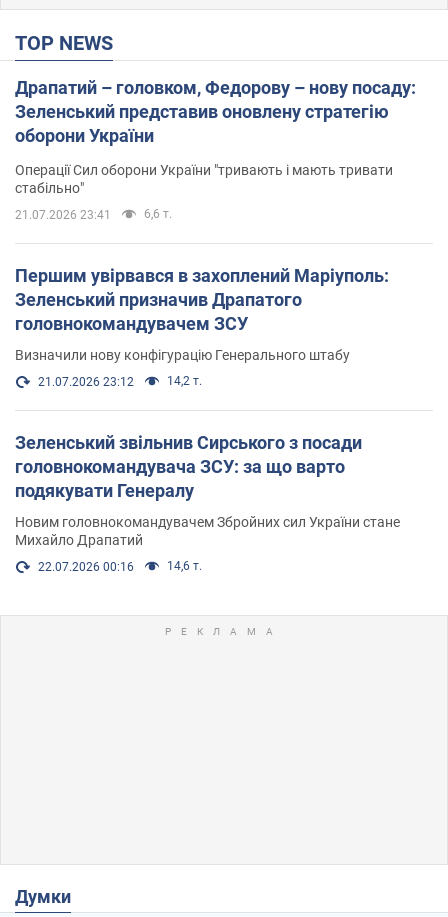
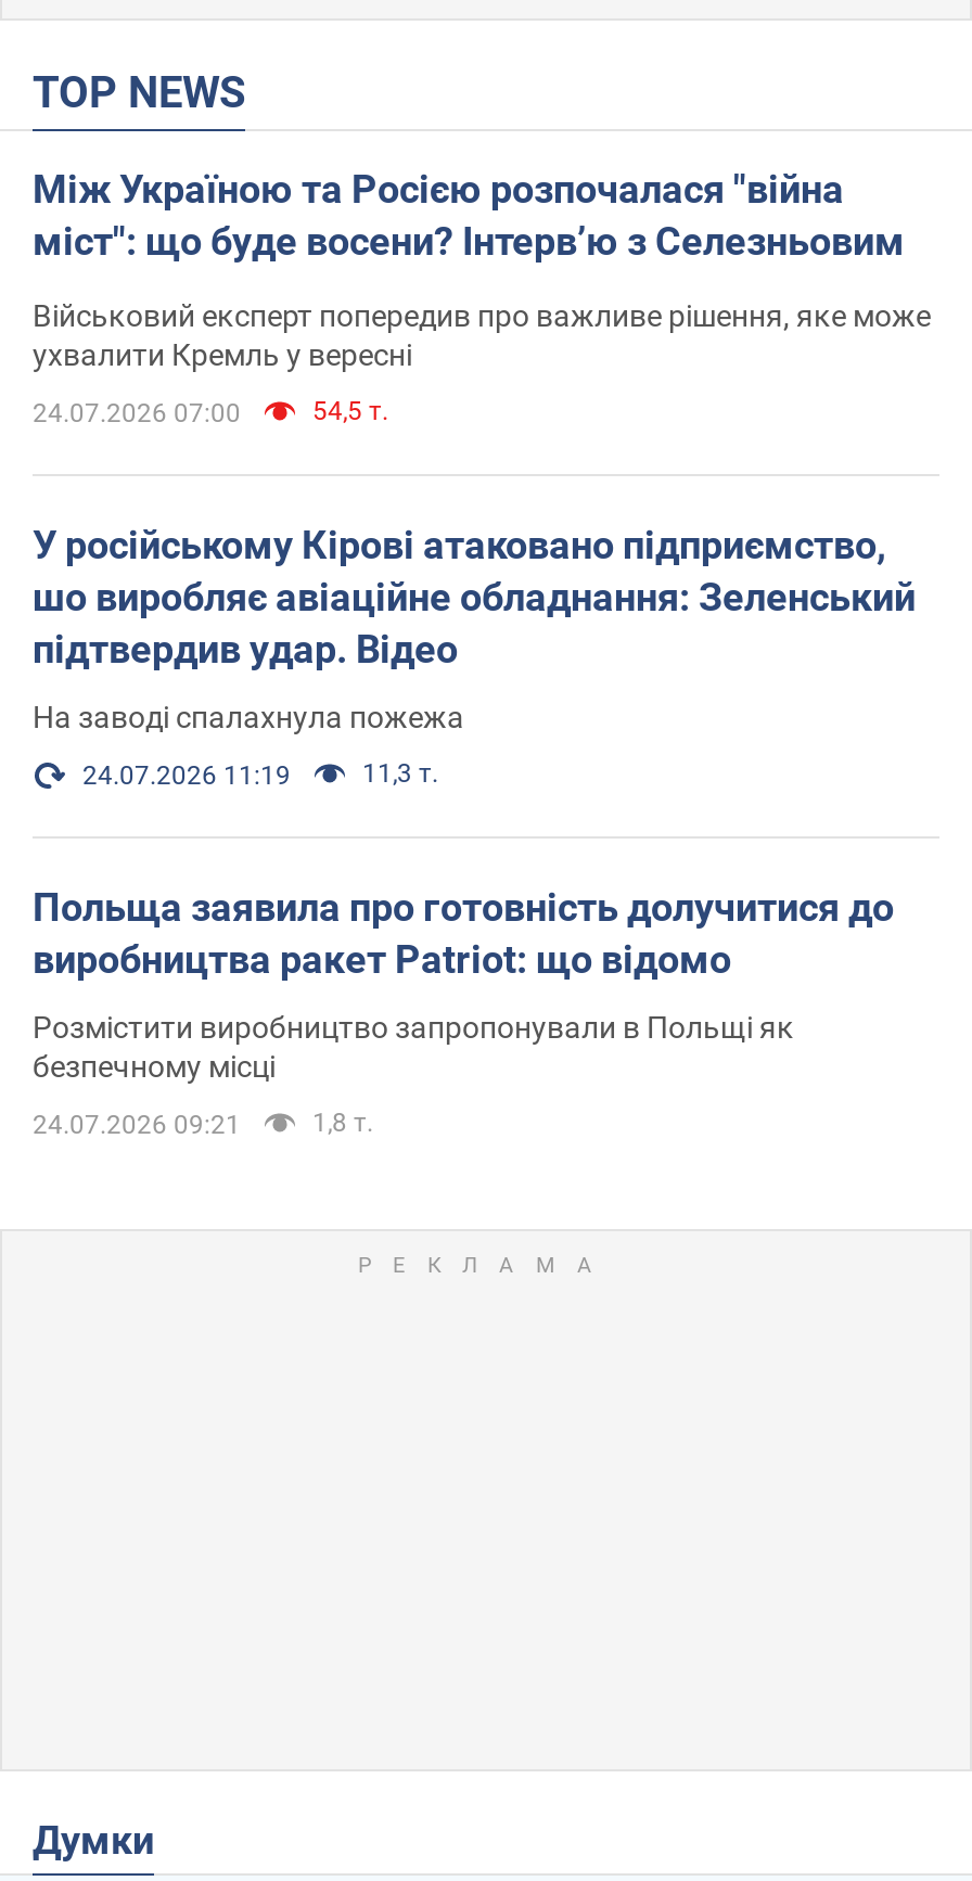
[15,76,416,145] Драпатий – головком, Федорову – нову посаду: | Зеленський представив оновлену стратегію | оборони України -> [33,165,905,263] Між Україною та Росією розпочалася "війна | міст": що буде восени? Інтерв’ю з Селезньовим
[15,161,393,195] Операції Сил оборони України "тривають і мають тривати | стабільно" -> [33,297,931,371] Військовий експерт попередив про важливе рішення, яке може | ухвалити Кремль у вересні
[15,206,172,221] 21.07.2026 23:41 | 6,6 т. -> [33,395,388,427] 24.07.2026 07:00 | 54,5 т.
[15,264,389,333] Першим увірвався в захоплений Маріуполь: | Зеленський призначив Драпатого | головнокомандувачем ЗСУ -> [33,521,916,670] У російському Кірові атаковано підприємство, | шо виробляє авіаційне обладнання: Зеленський | підтвердив удар. Відео
[15,346,350,362] Визначили нову конфігурацію Генерального штабу -> [33,699,464,733] На заводі спалахнула пожежа
[38,373,202,388] 21.07.2026 23:12 | 14,2 т. -> [82,757,438,790] 24.07.2026 11:19 | 11,3 т.
[15,431,362,500] Зеленський звільнив Сирського з посади | головнокомандувача ЗСУ: за що варто | подякувати Генералу -> [33,883,894,981] Польща заявила про готовність долучитися до | виробництва ракет Patriot: що відомо
[15,513,400,547] Новим головнокомандувачем Збройних сил України стане | Михайло Драпатий -> [33,1009,794,1083] Розмістити виробництво запропонували в Польщі як | безпечному місці
[38,558,202,573] 22.07.2026 00:16 | 14,6 т. -> [33,1106,373,1139] 24.07.2026 09:21 | 1,8 т.

